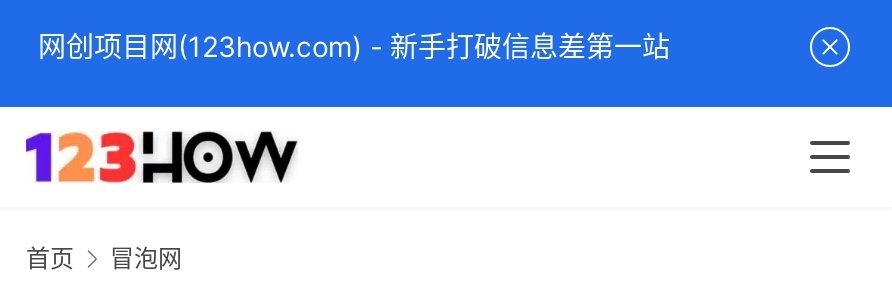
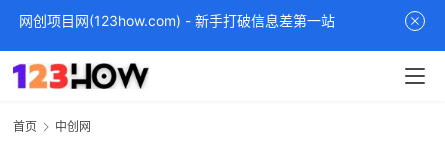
[110,243,182,273] 冒泡网 -> [55,119,91,134] 中创网

